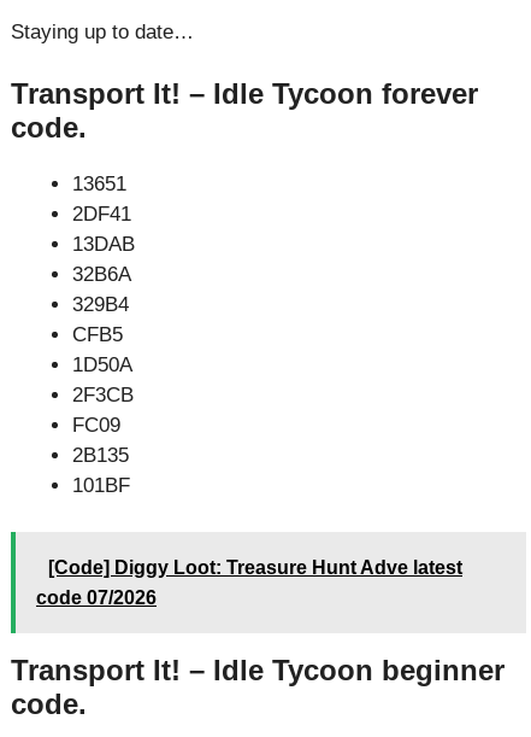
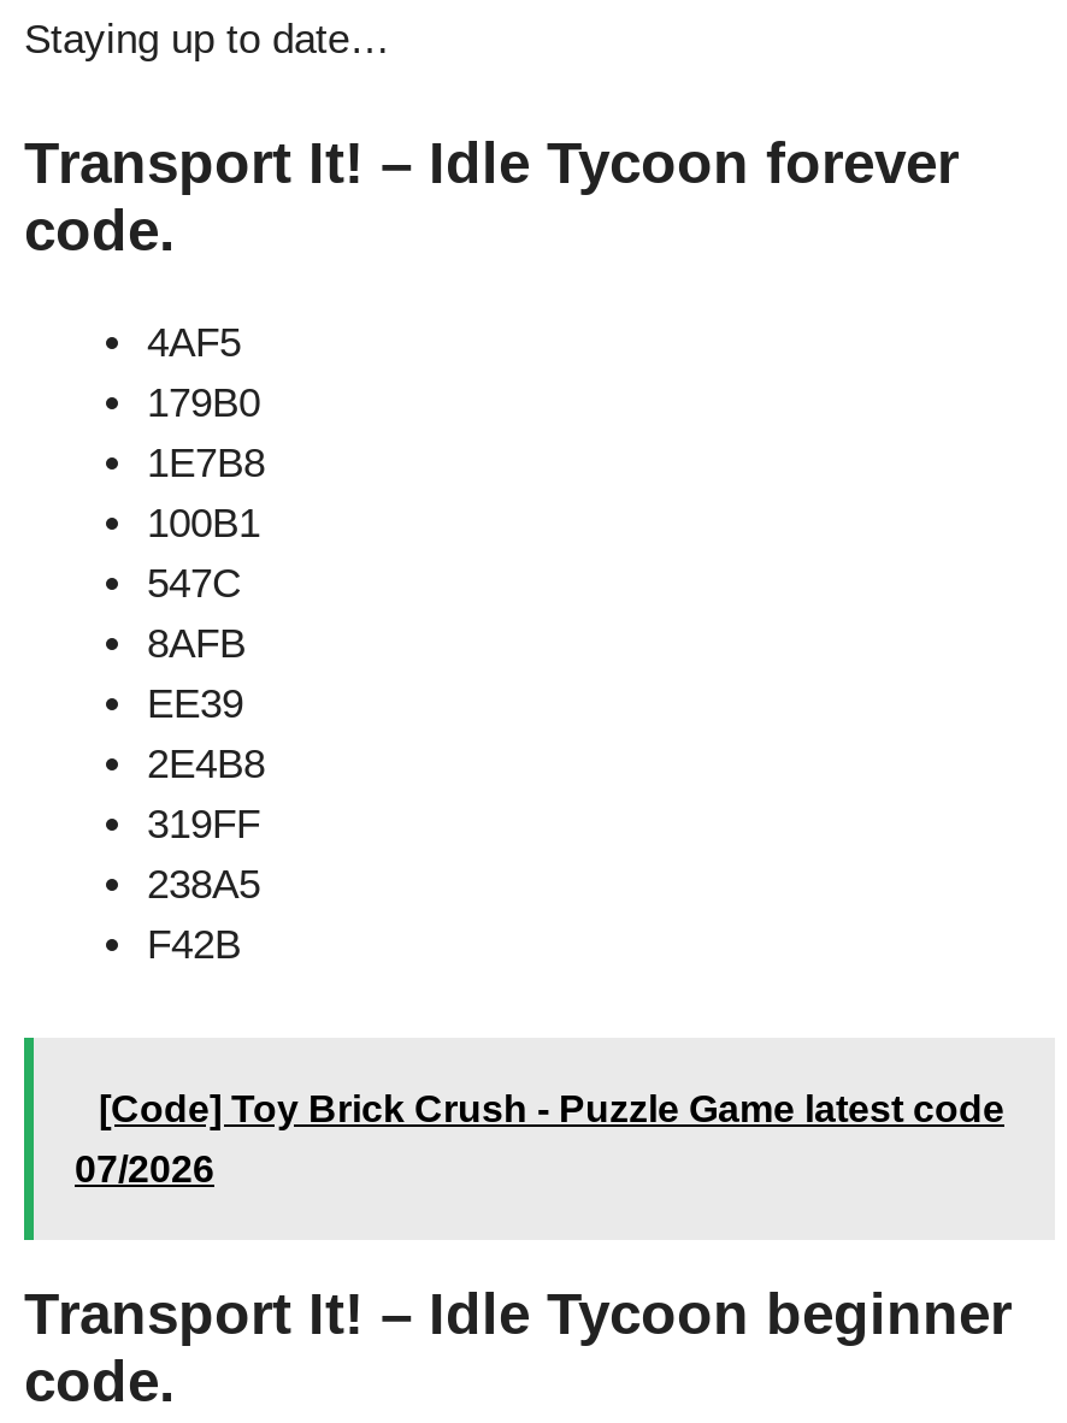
[72,172,135,497] 13651 | 2DF41 | 13DAB | 32B6A | 329B4 | CFB5 | 1D50A | 2F3CB | FC09 | 2B135 | 101BF -> [147,320,265,968] 4AF5 | 179B0 | 1E7B8 | 100B1 | 547C | 8AFB | EE39 | 2E4B8 | 319FF | 238A5 | F42B
[48,557,462,577] [Code] Diggy Loot: Treasure Hunt Adve latest -> [99,1087,1004,1128] [Code] Toy Brick Crush - Puzzle Game latest code
[36,587,157,607] code 07/2026 -> [75,1147,214,1188] 07/2026

